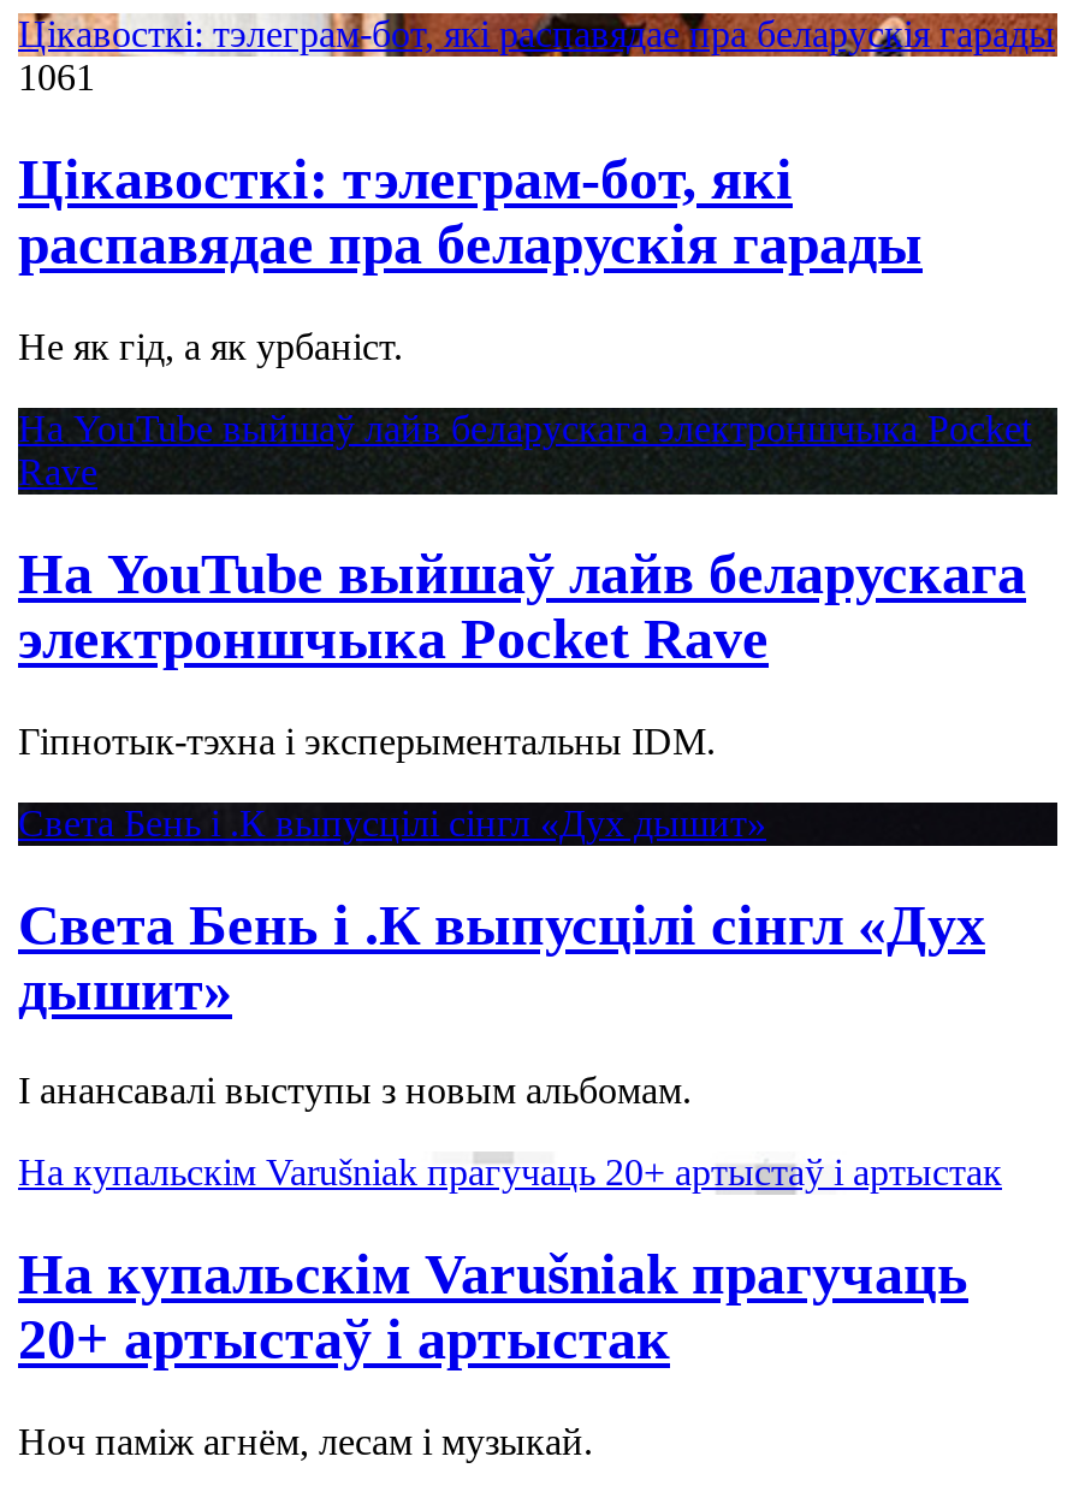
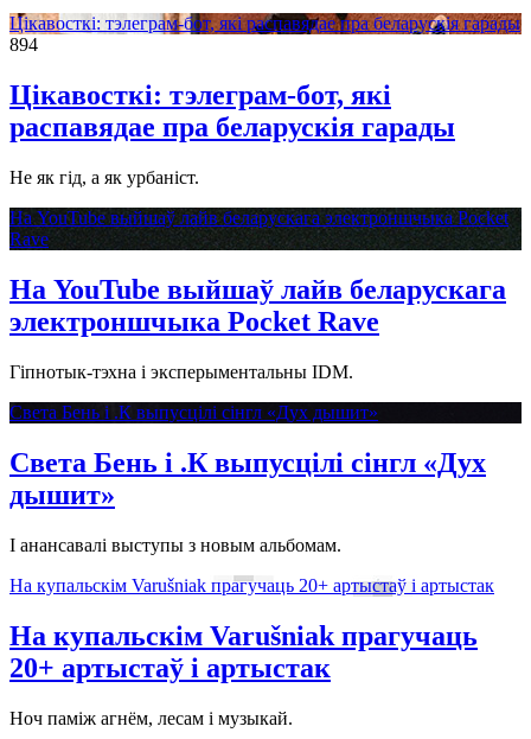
[18,56,95,97] 1061 -> [9,35,38,55] 894

